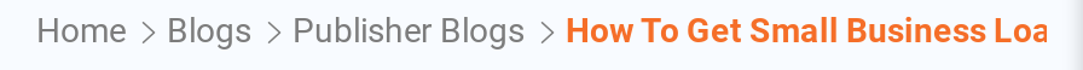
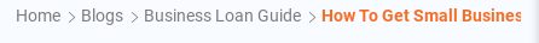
[293,11,525,49] Publisher Blogs -> [144,6,301,25] Business Loan Guide

